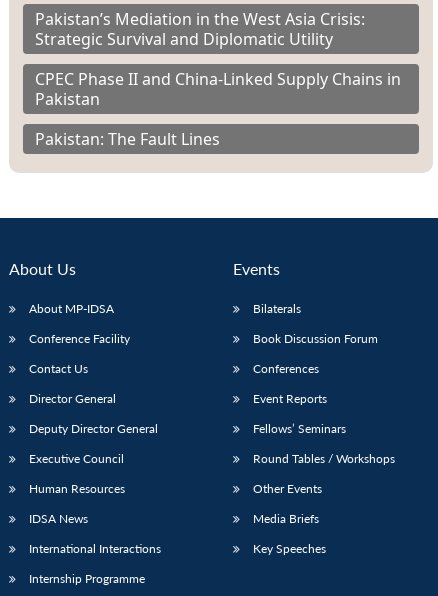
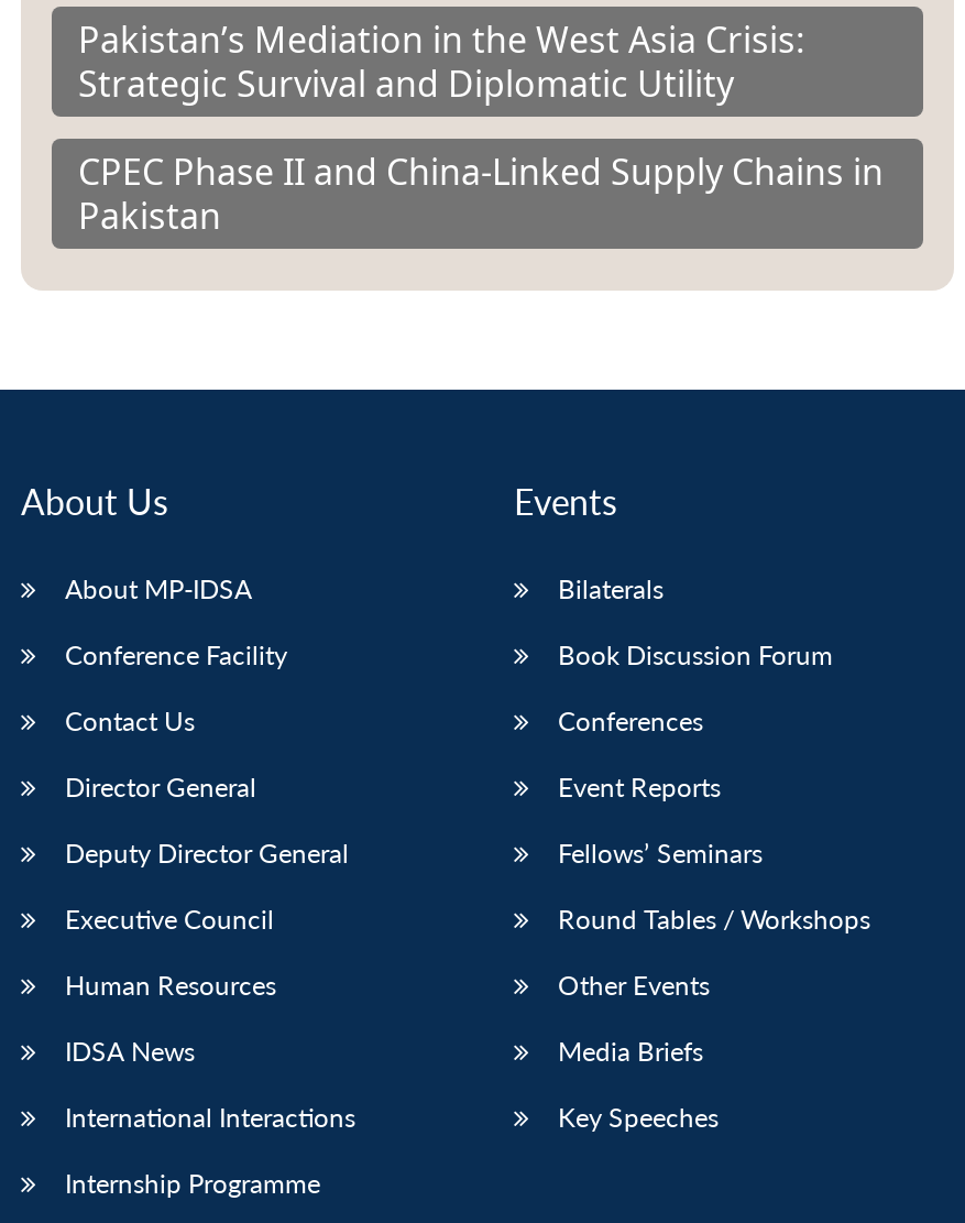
[35,128,220,150] Pakistan: The Fault Lines -> none

